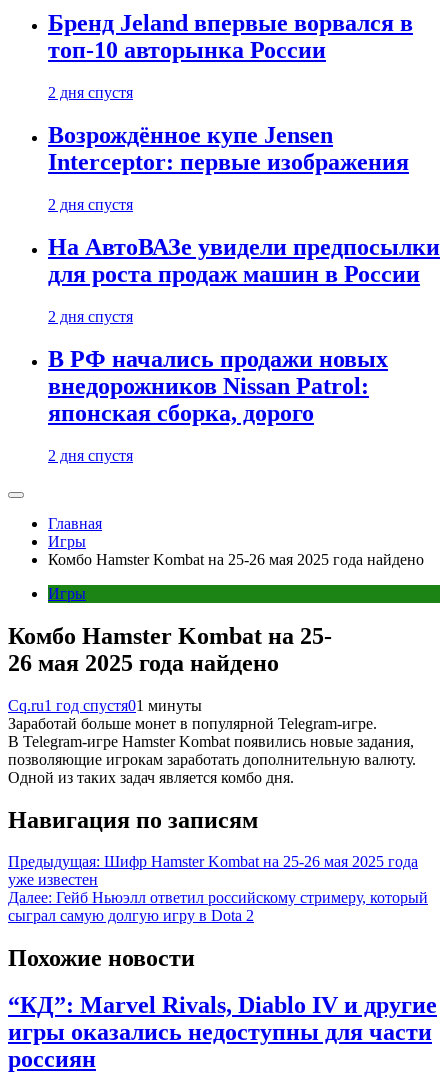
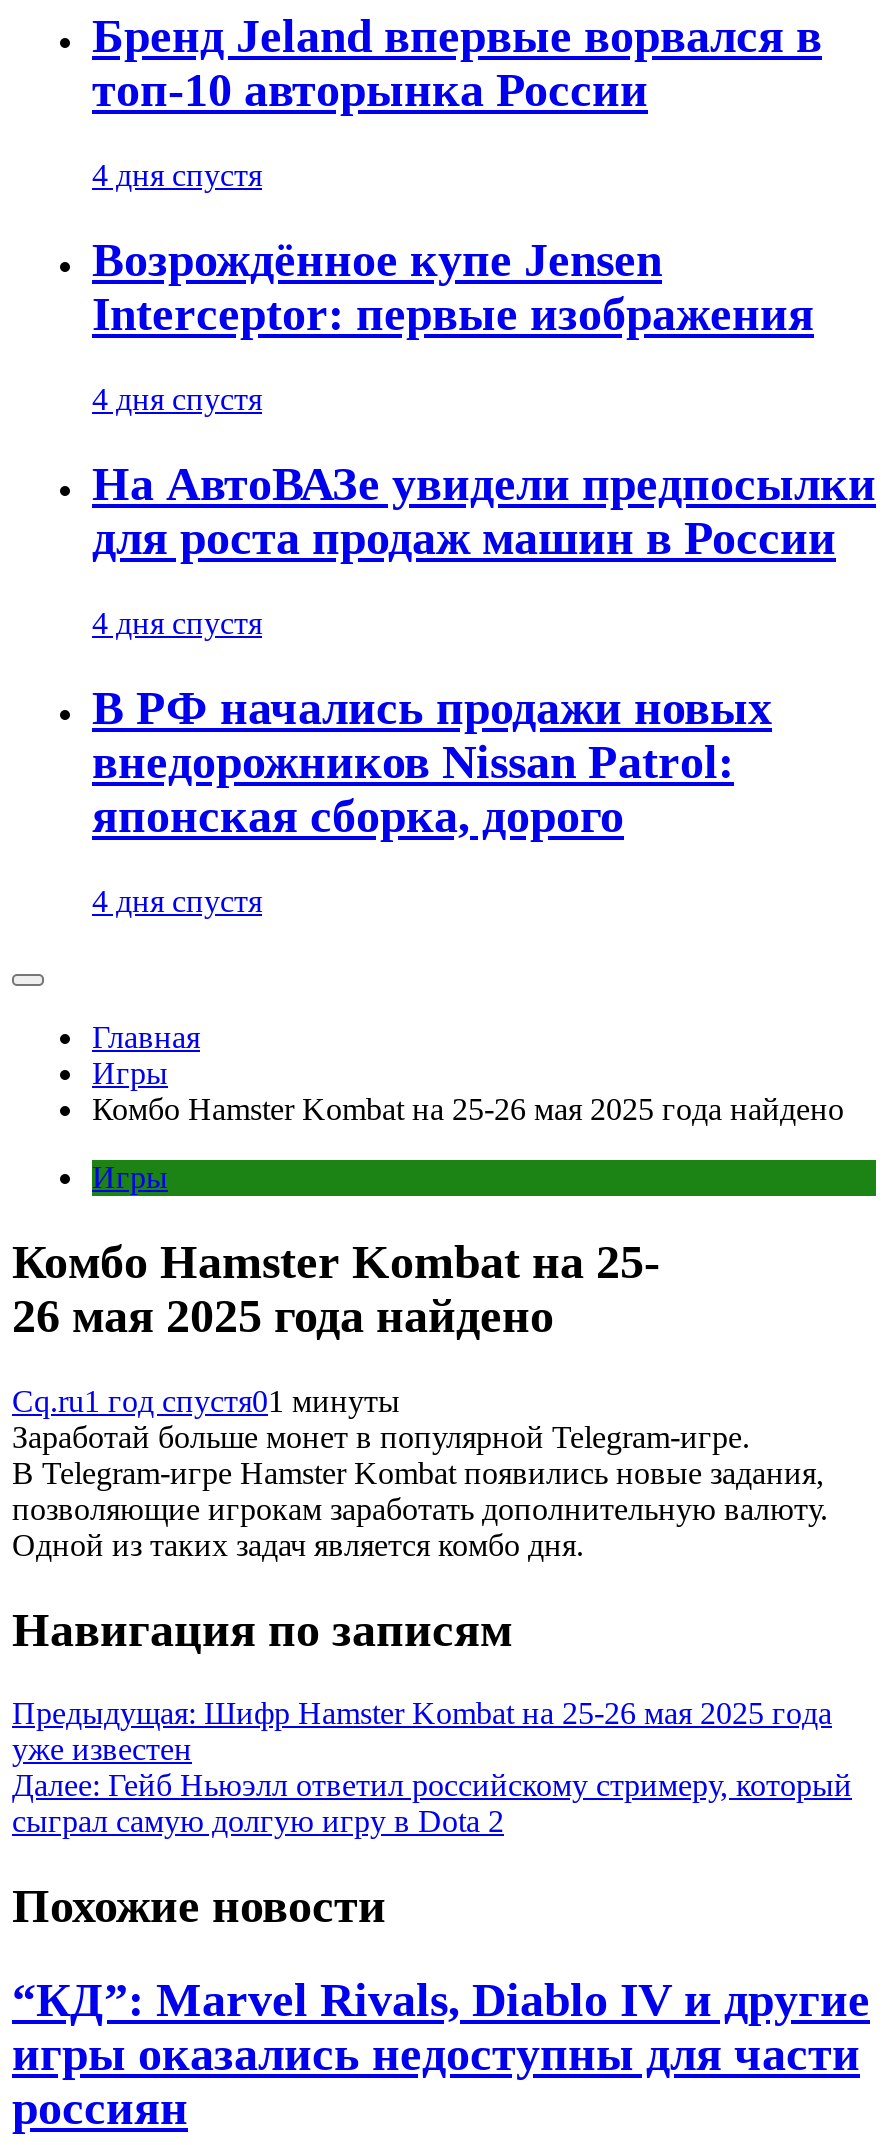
[48,84,133,101] 2 дня спустя -> [92,159,262,193] 4 дня спустя
[48,196,133,213] 2 дня спустя -> [92,382,262,416] 4 дня спустя
[48,308,133,325] 2 дня спустя -> [92,606,262,640] 4 дня спустя
[48,447,133,464] 2 дня спустя -> [92,884,262,918] 4 дня спустя

